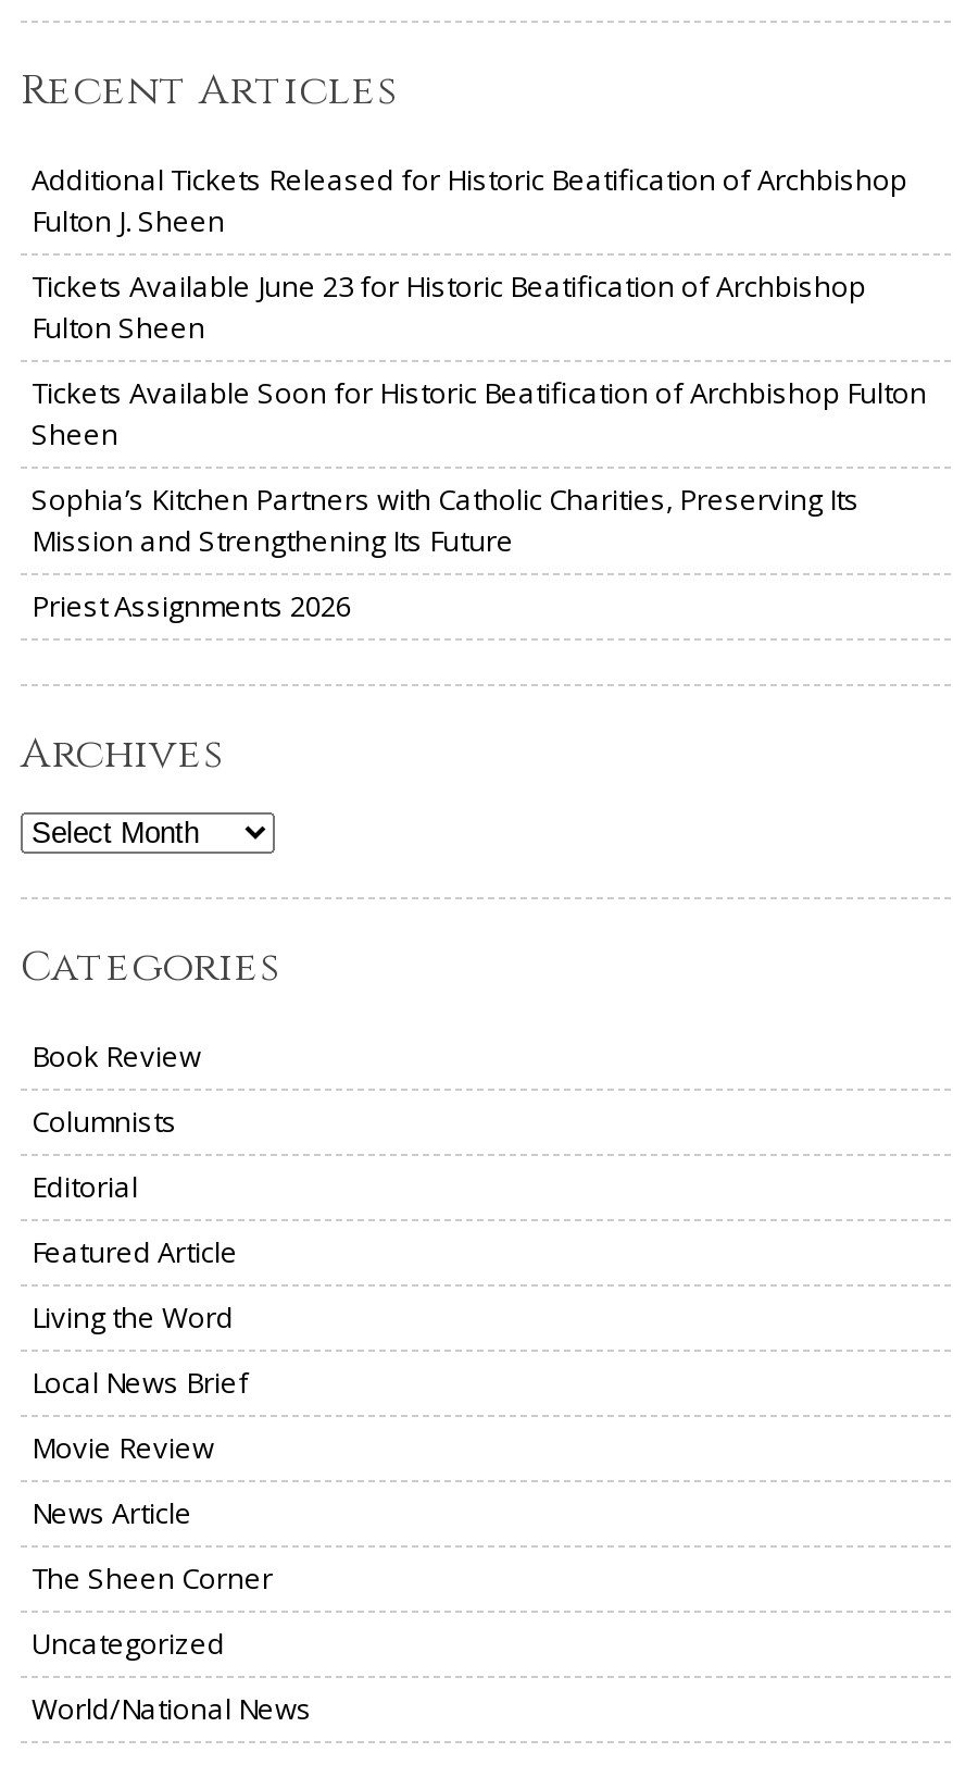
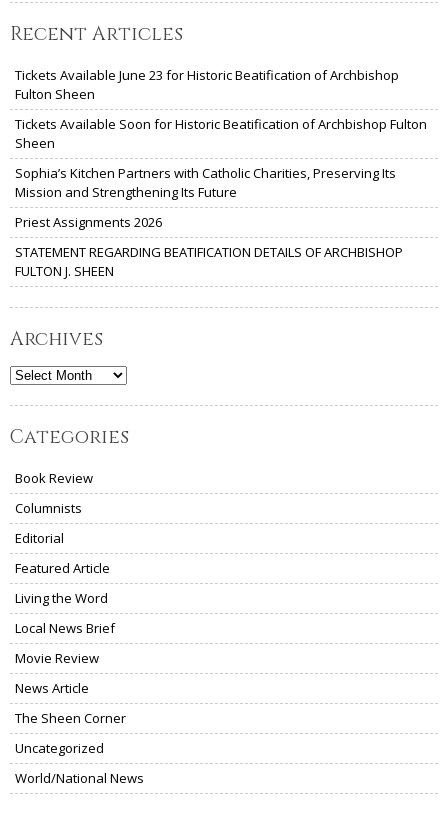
[32,159,907,240] Additional Tickets Released for Historic Beatification of Archbishop | Fulton J. Sheen -> none
moved [32,266,927,625] -> [15,66,427,231]: Tickets Available June 23 for Historic Beatification of Archbishop | Fulton Sheen | Tickets Available Soon for Historic Beatification of Archbishop Fulton | Sheen | Sophia’s Kitchen Partners with Catholic Charities, Preserving Its | Mission and Strengthening Its Future | Priest Assignments 2026
none -> [15,243,403,280] STATEMENT REGARDING BEATIFICATION DETAILS OF ARCHBISHOP | FULTON J. SHEEN

